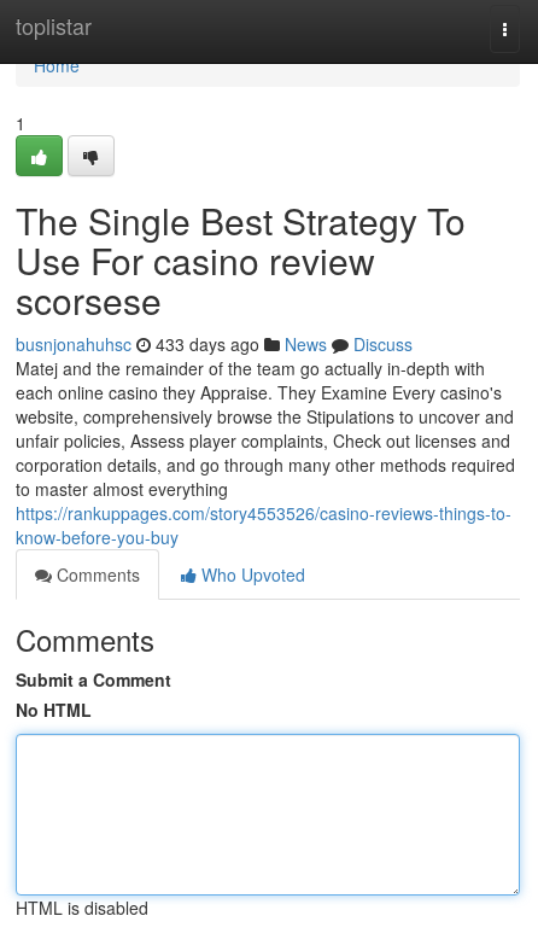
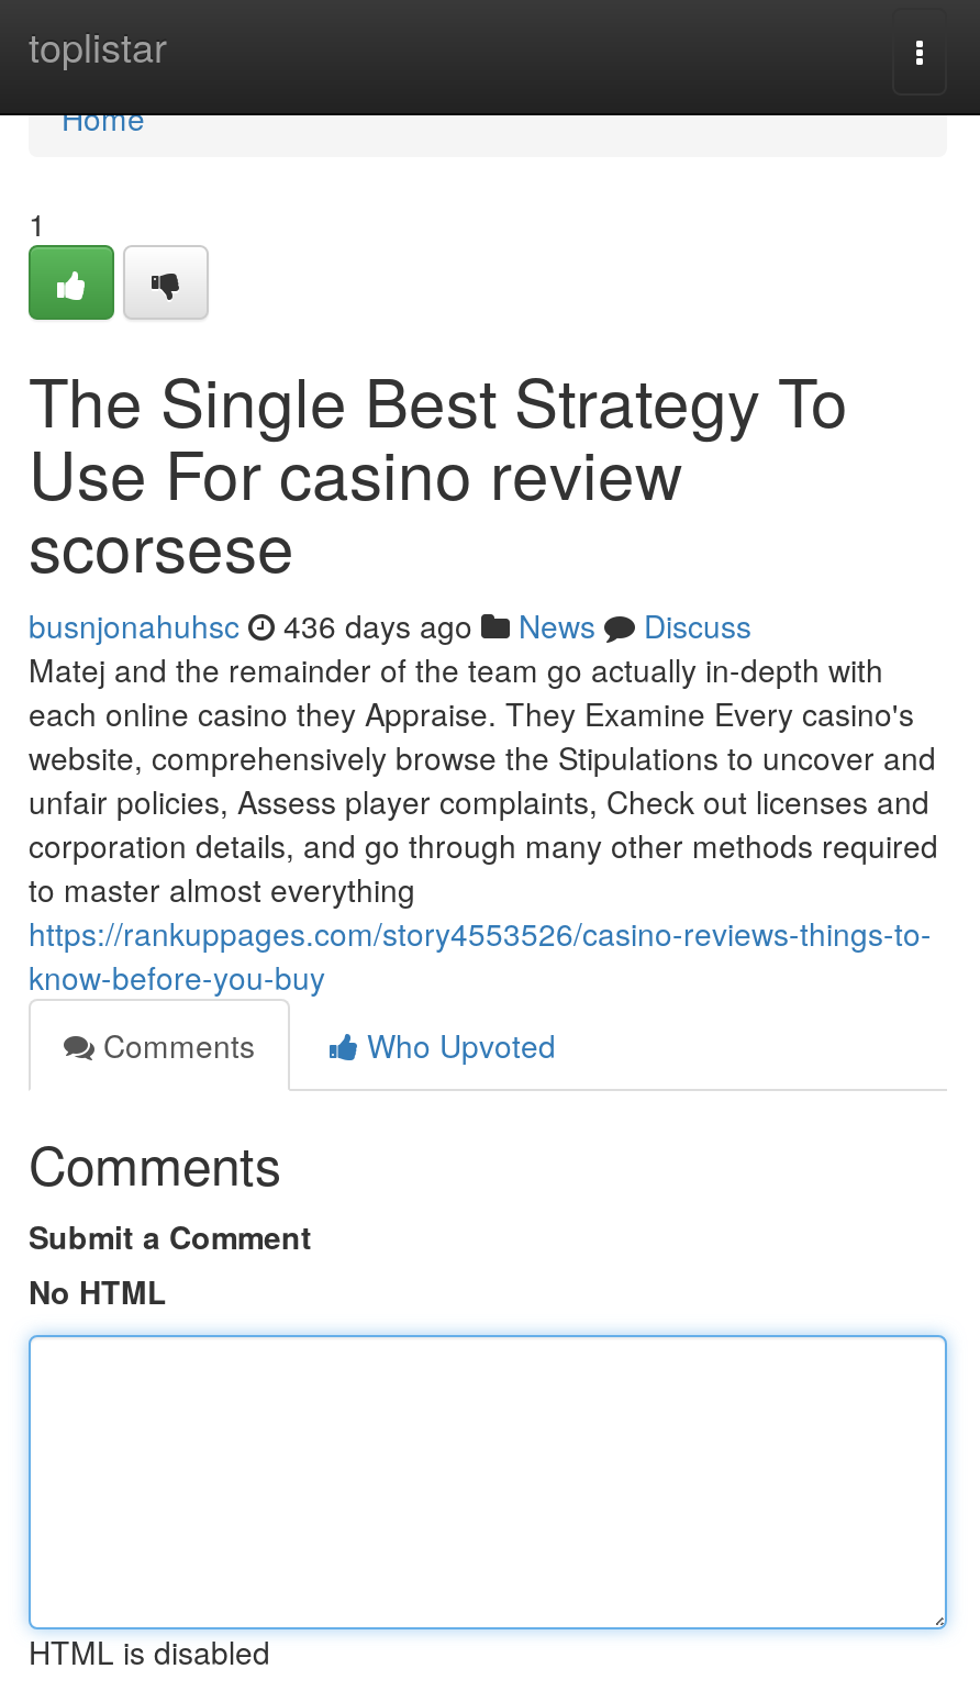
[16,332,413,356] busnjonahuhsc 433 days ago News Discuss -> [29,603,751,647] busnjonahuhsc 436 days ago News Discuss

